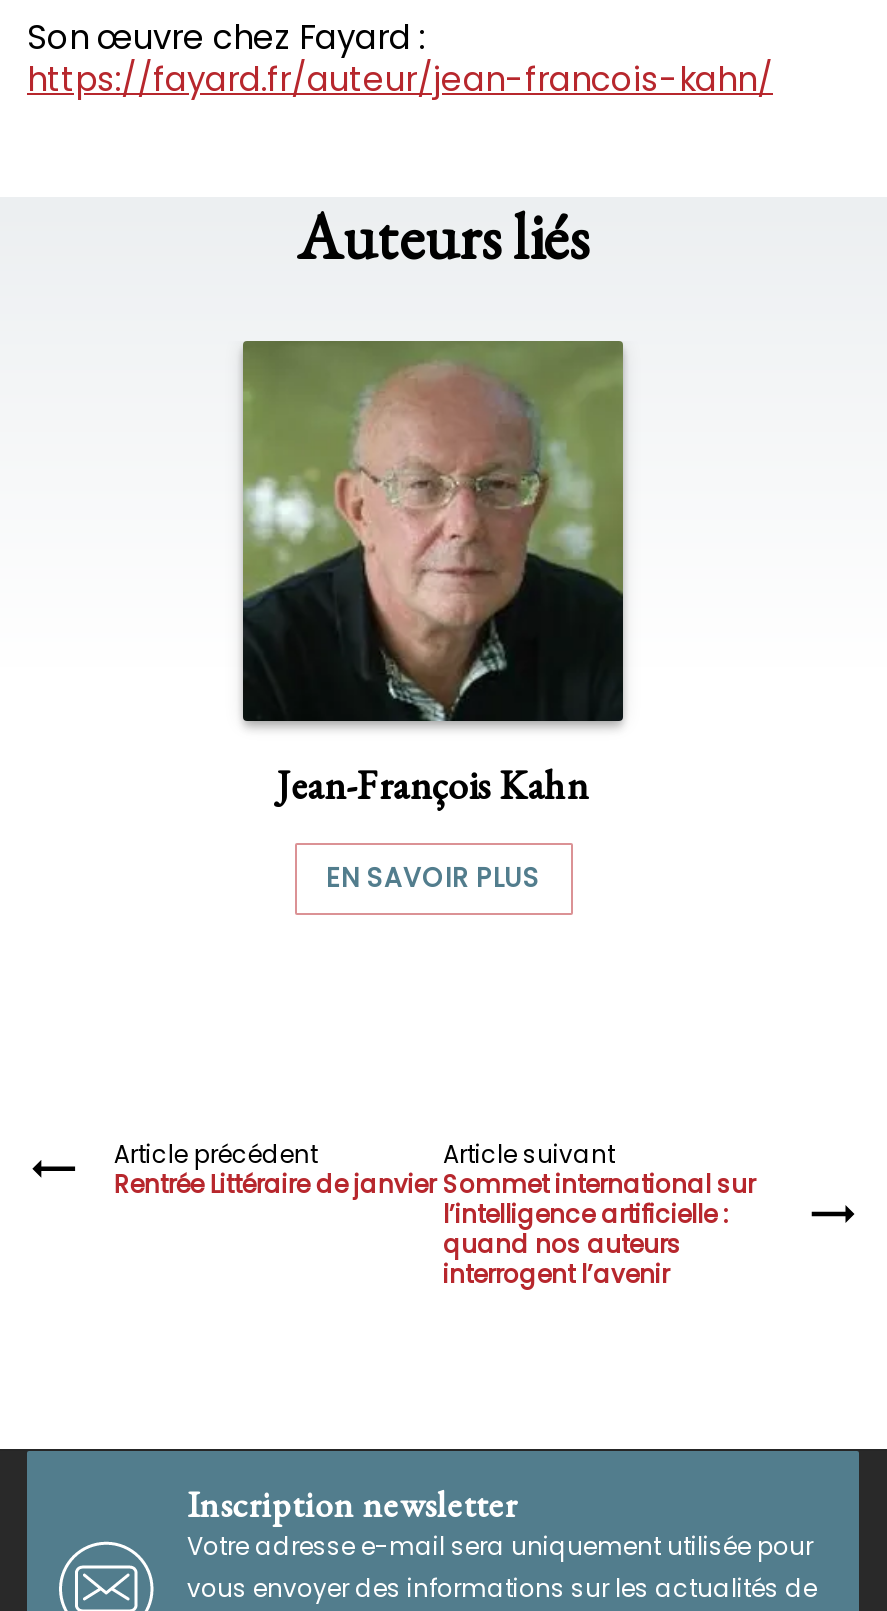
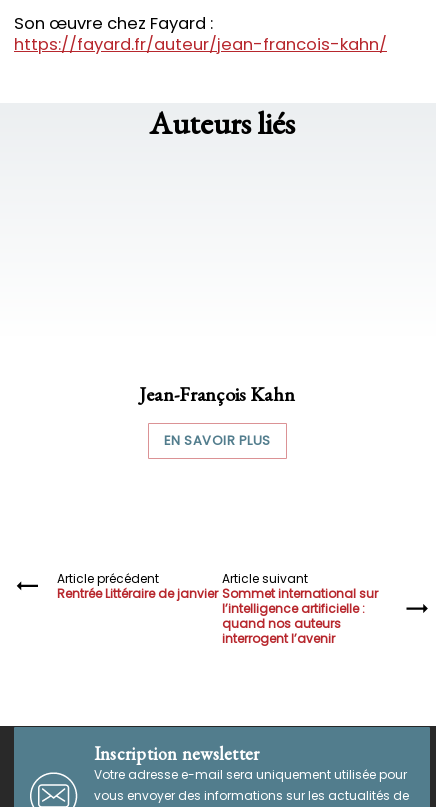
[239,339,627,729] [image] -> none

